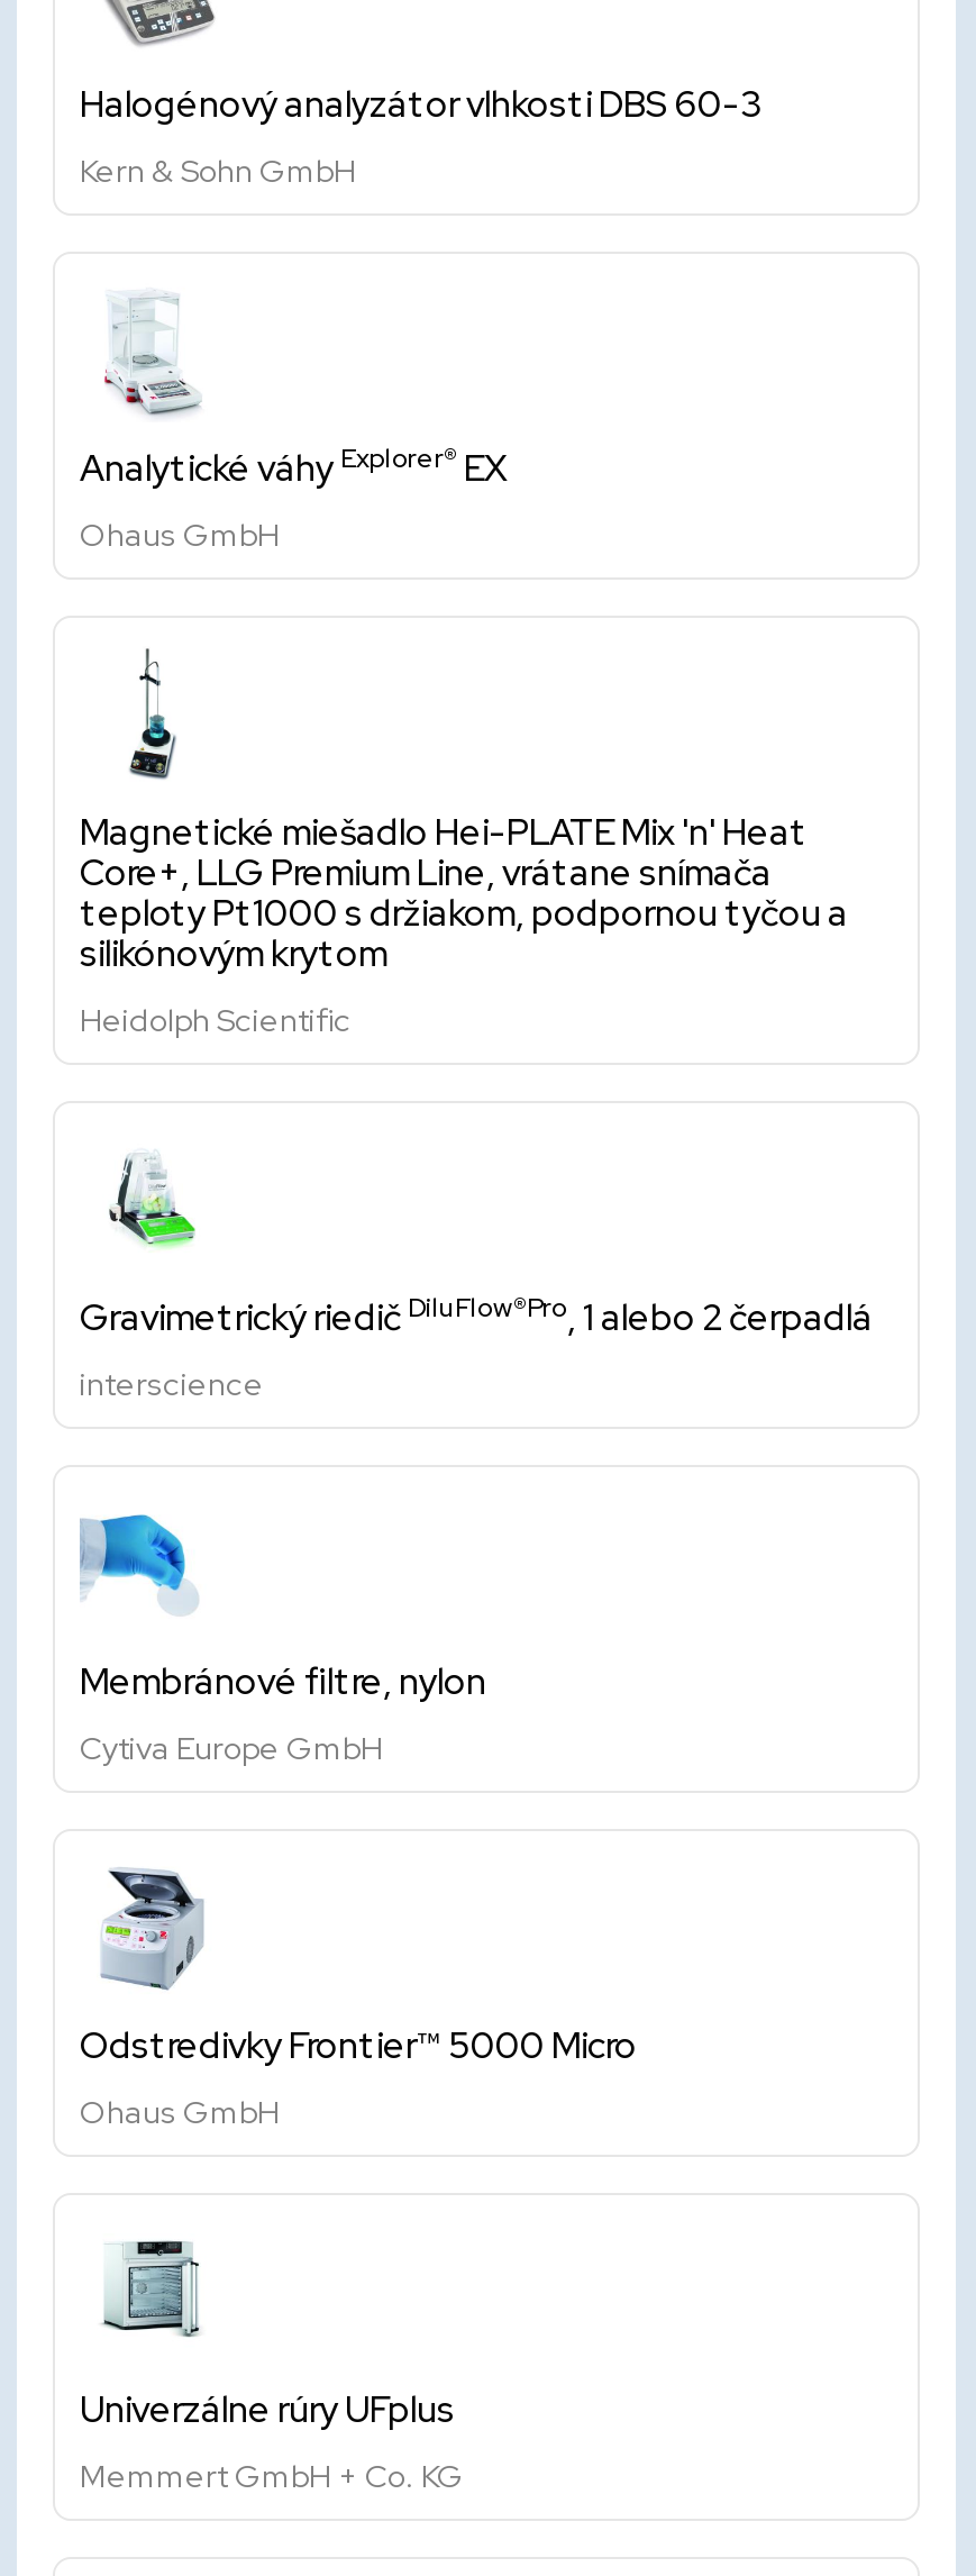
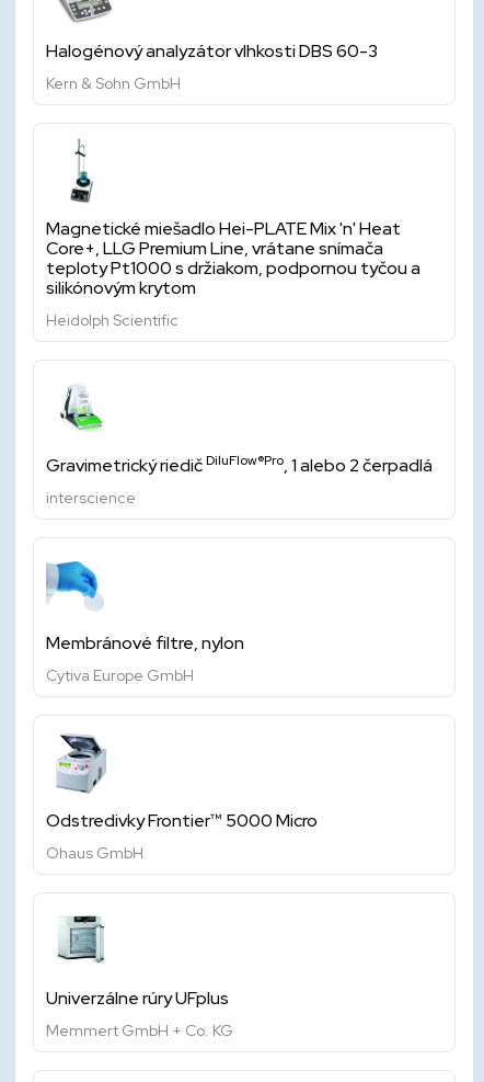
[80,288,507,554] [image] | Analytické váhy Explorer® EX | Ohaus GmbH -> none

